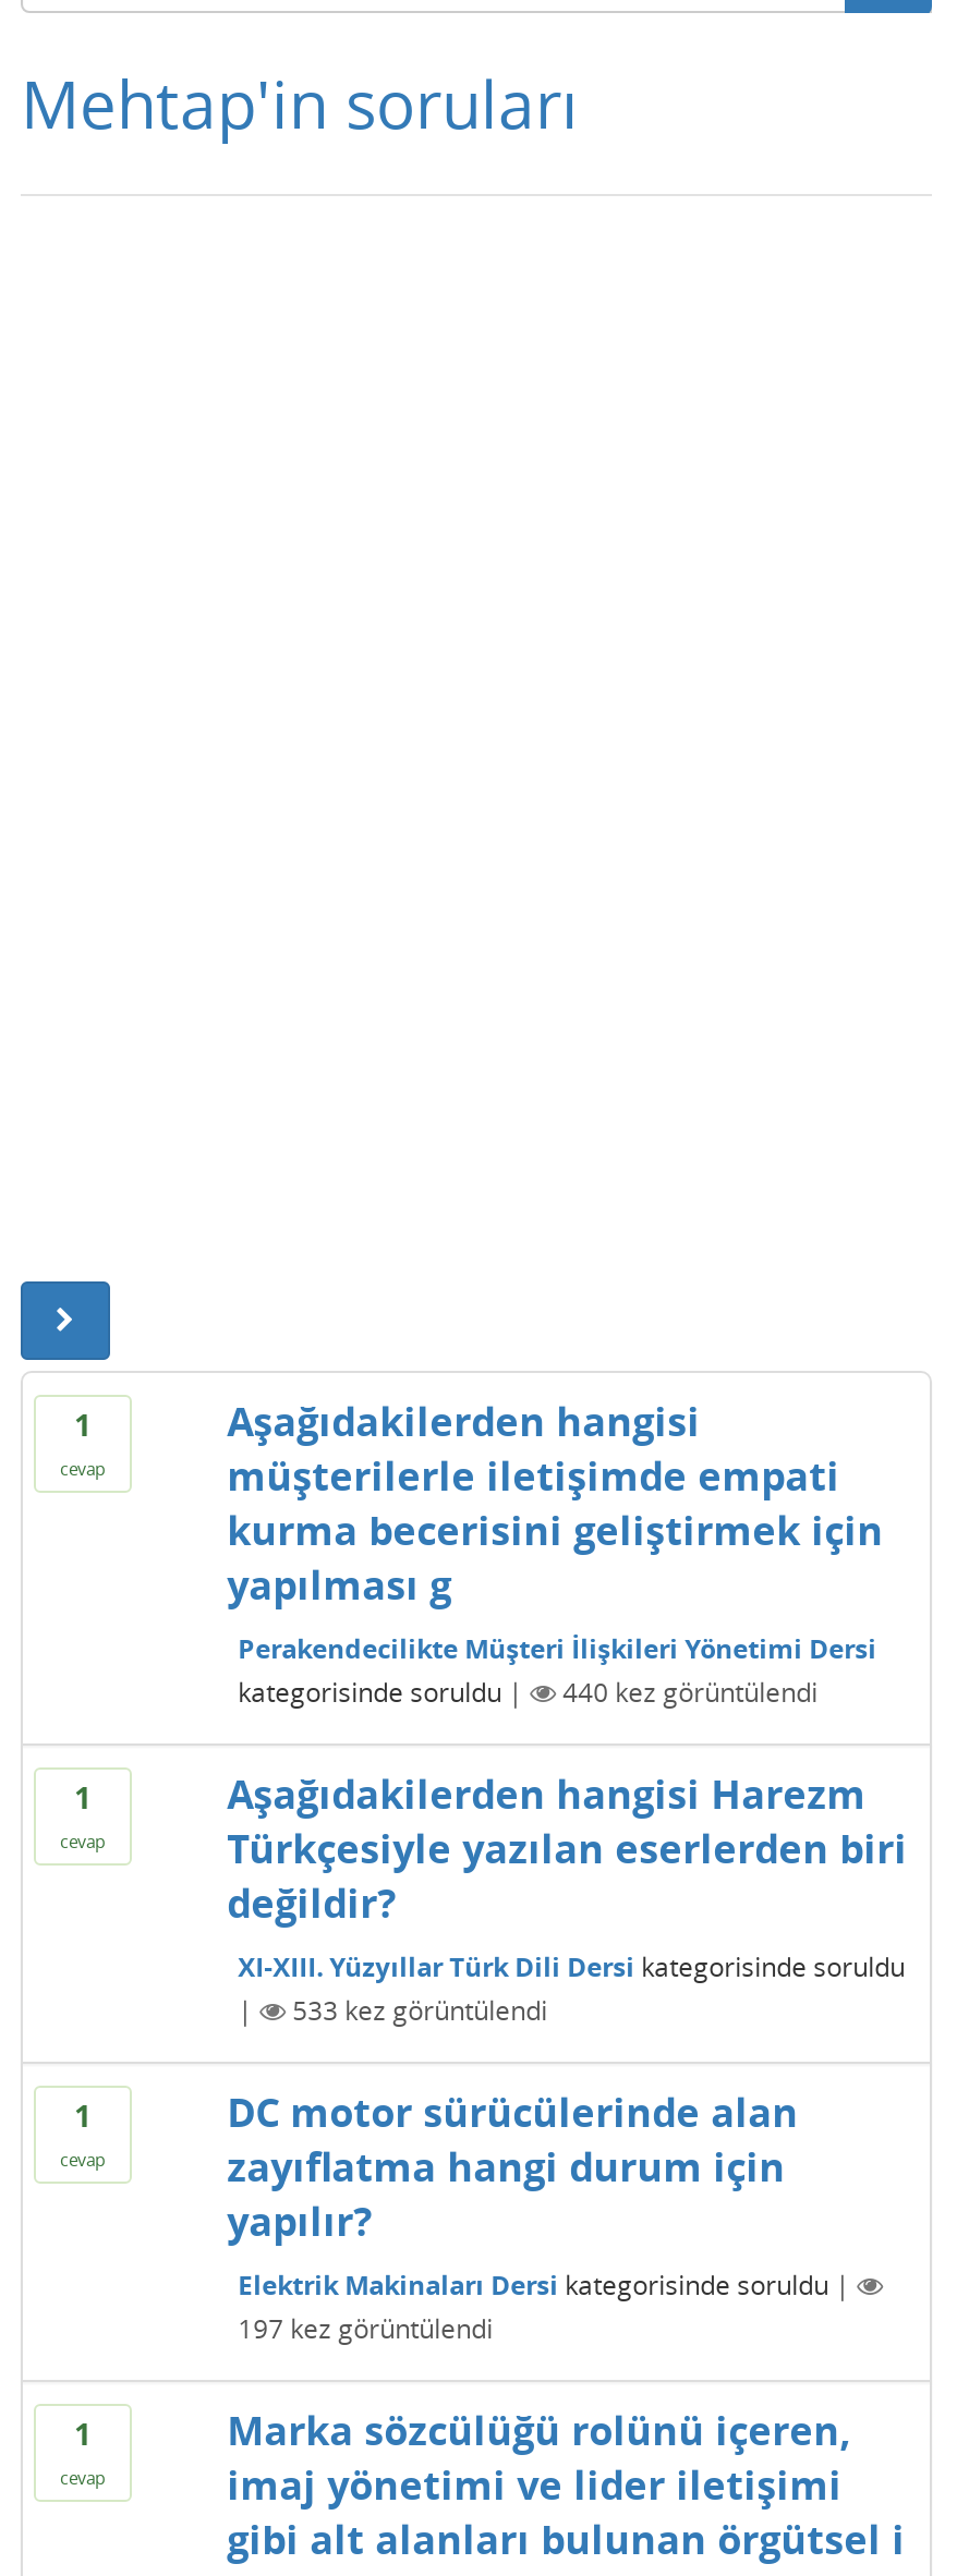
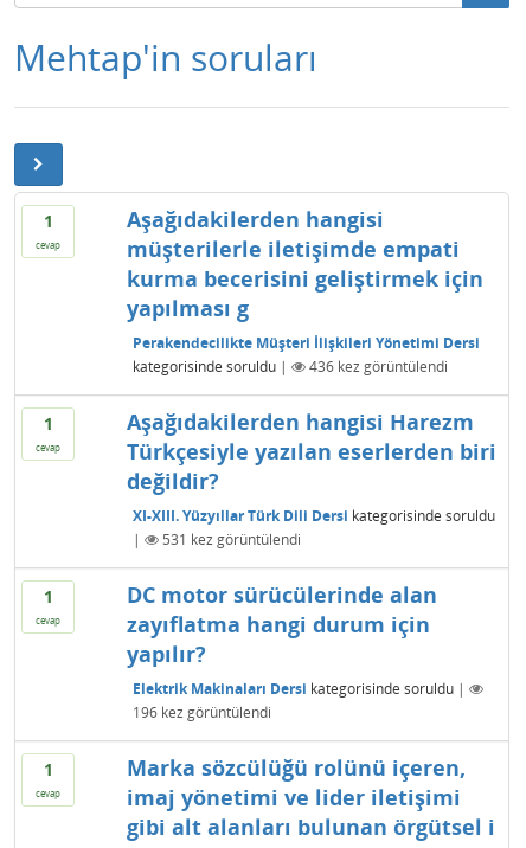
[563,1673,818,1710] 440 kez görüntülendi -> [309,356,447,376] 436 kez görüntülendi
[292,1991,547,2029] 533 kez görüntülendi -> [162,529,300,549] 531 kez görüntülendi
[238,2310,493,2347] 197 kez görüntülendi -> [132,702,271,722] 196 kez görüntülendi

